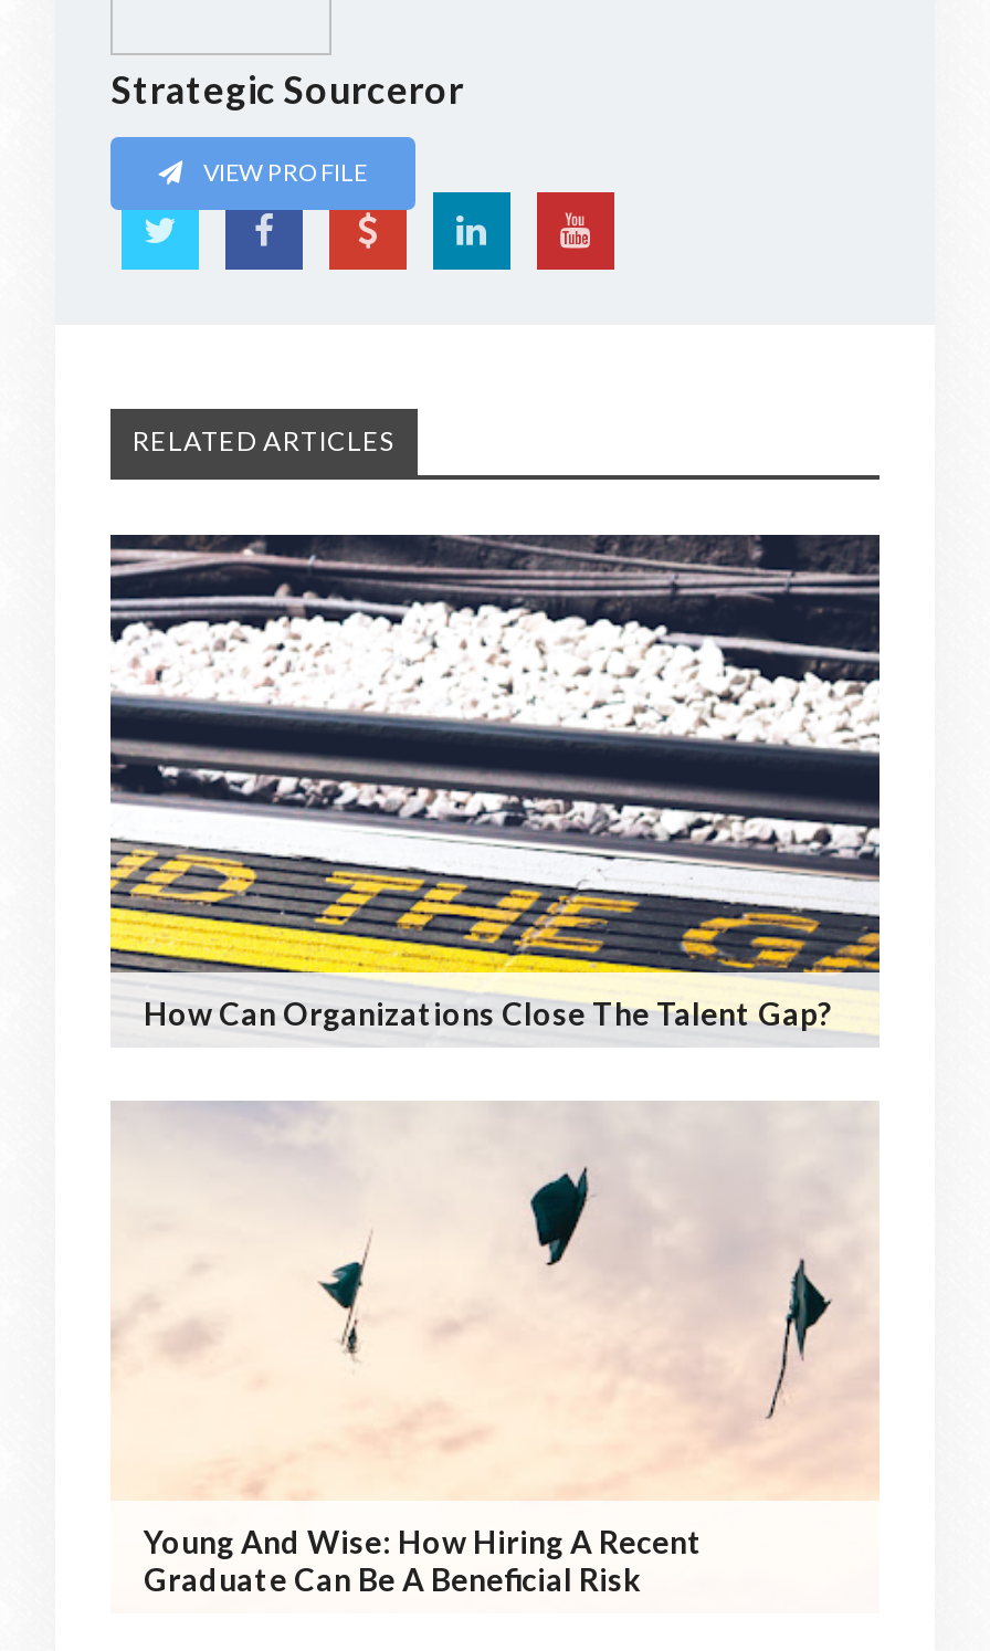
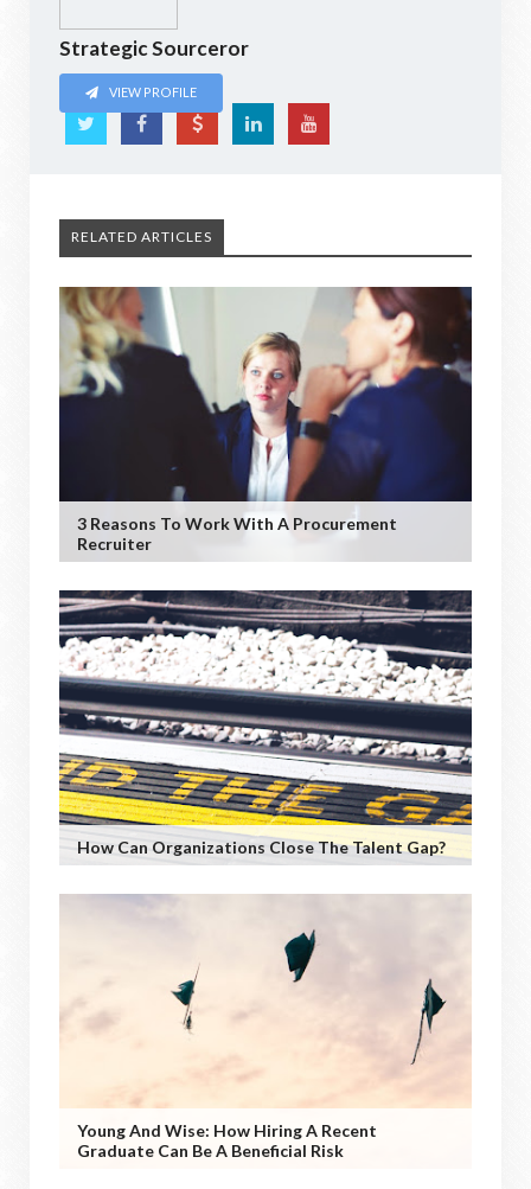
none -> [58,286,473,553] [image] | 3 Reasons To Work With A Procurement | Recruiter

